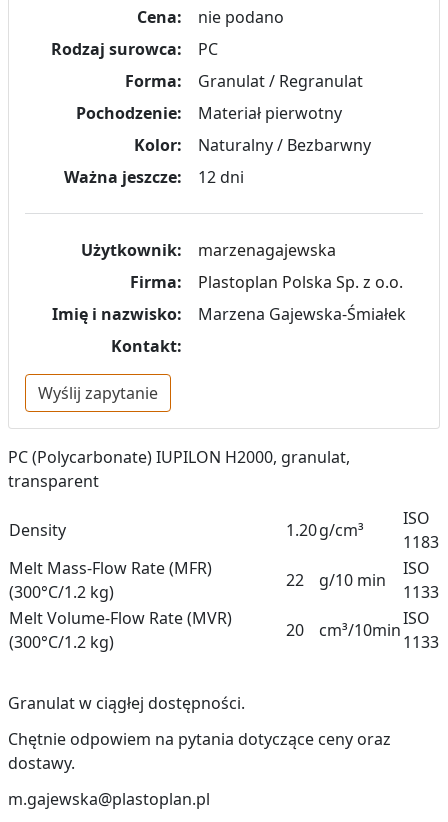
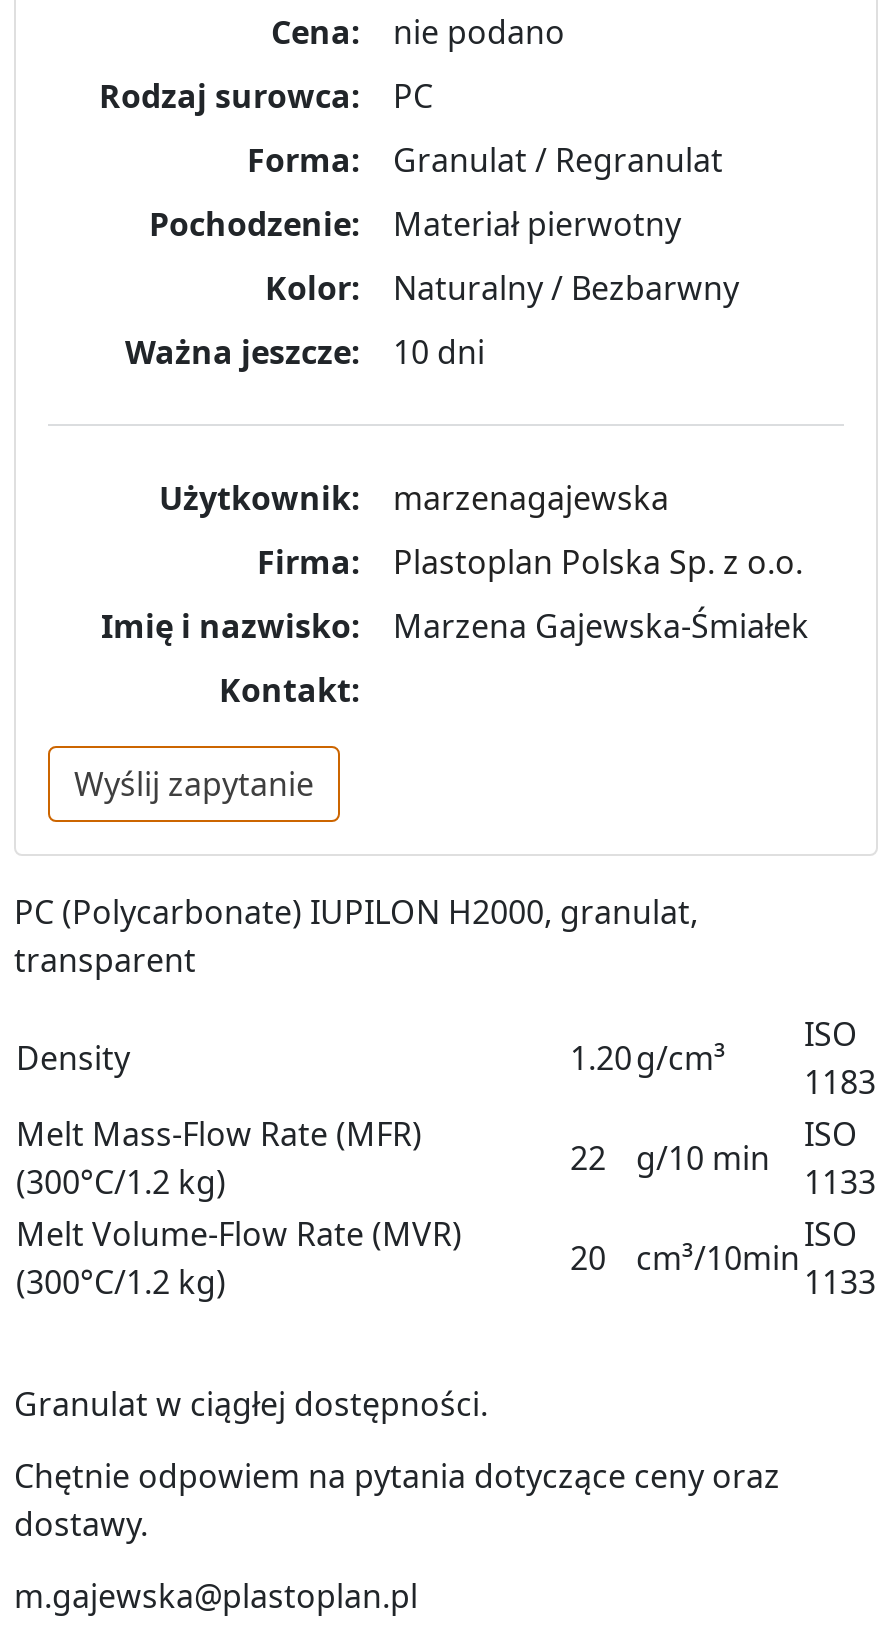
[63,166,243,188] Ważna jeszcze: 12 dni -> [125,330,485,374] Ważna jeszcze: 10 dni

